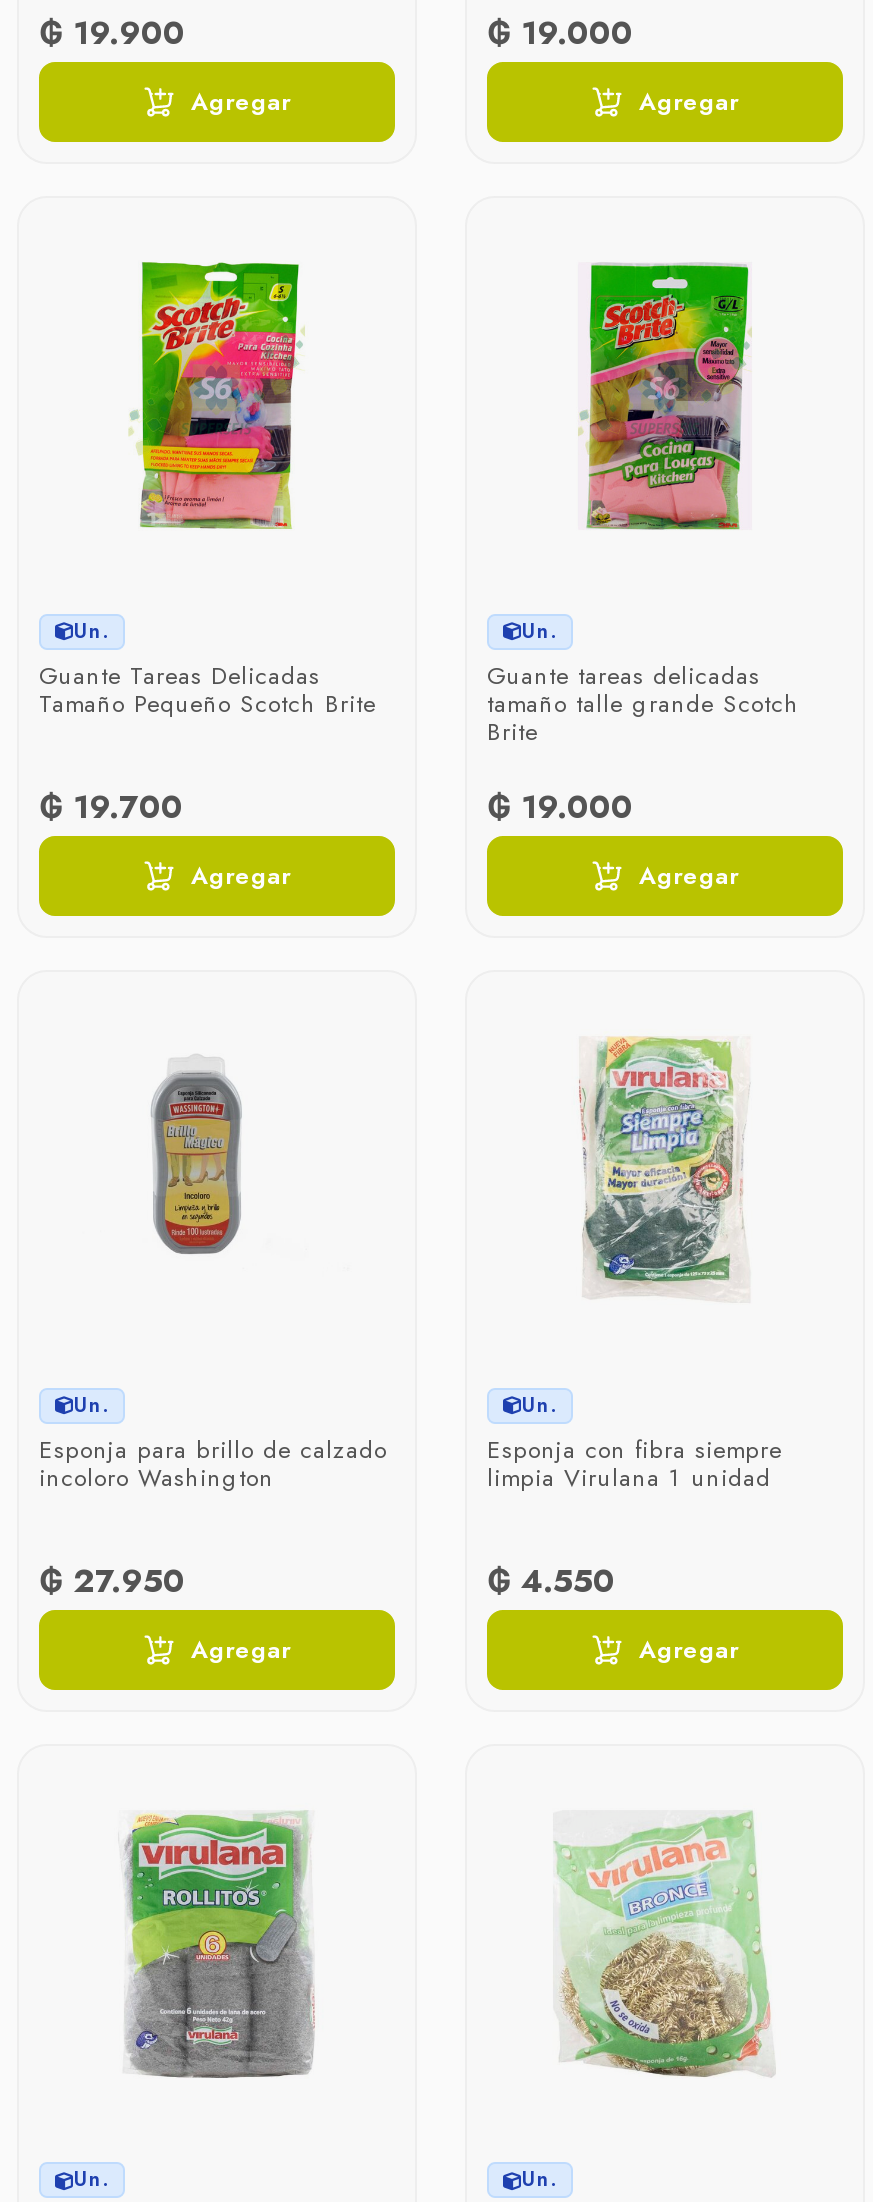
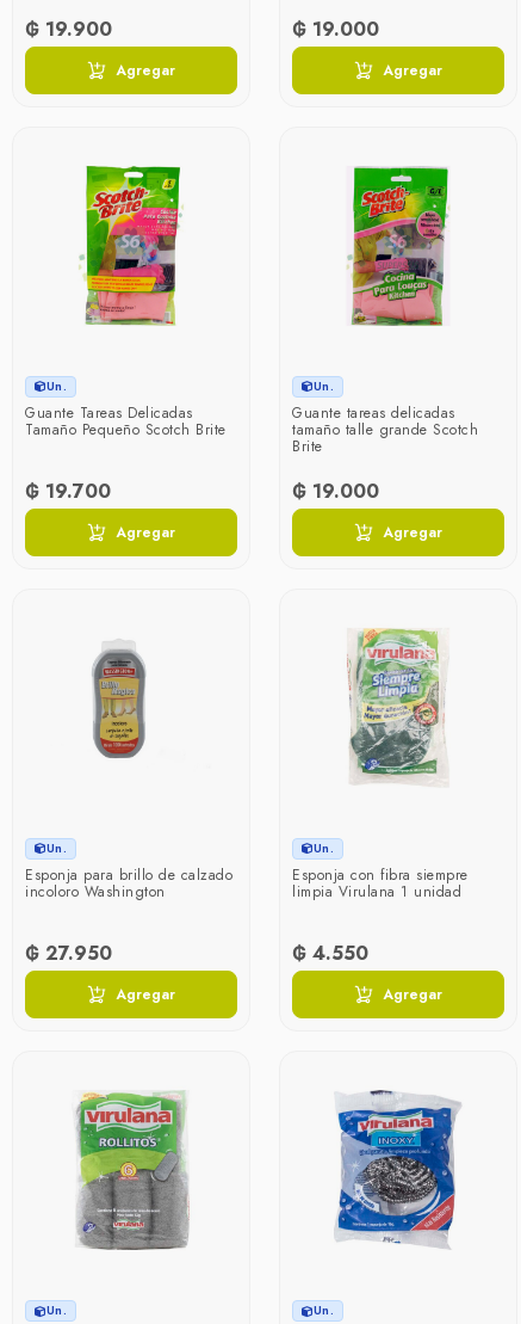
[555,1810,771,2078] [image] -> [334,1089,461,1249] [image]

